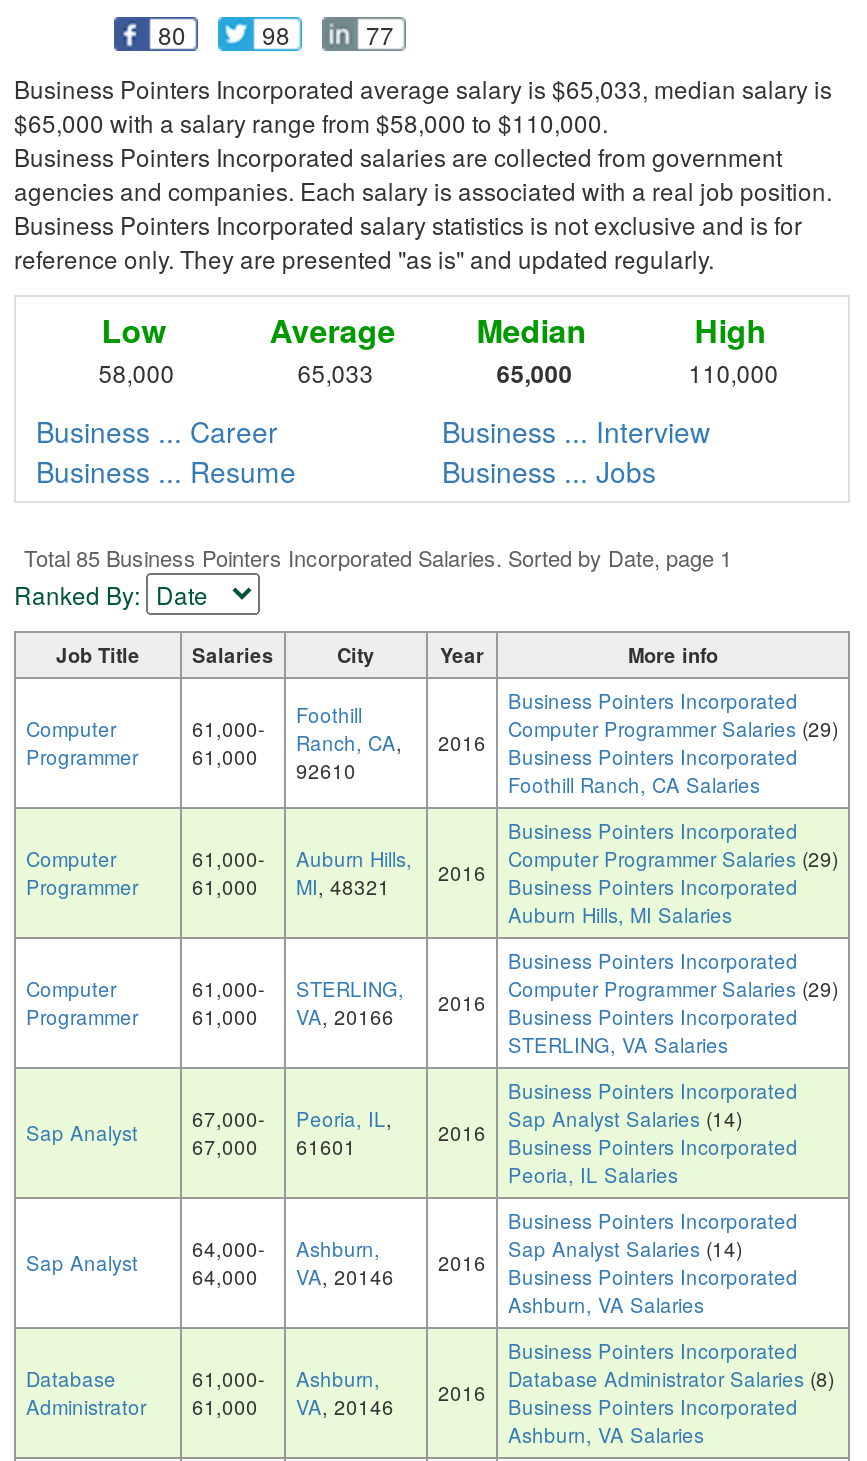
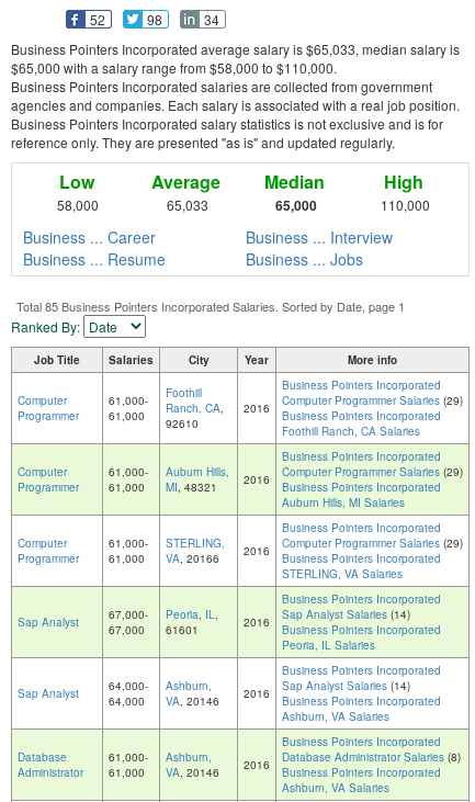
[158,18,186,52] 80 -> [90,10,105,29] 52
[366,18,394,52] 77 -> [204,10,219,29] 34

